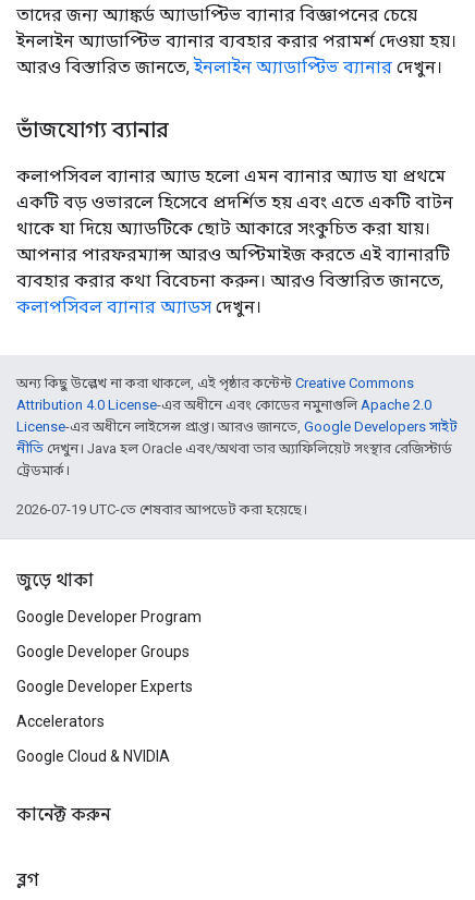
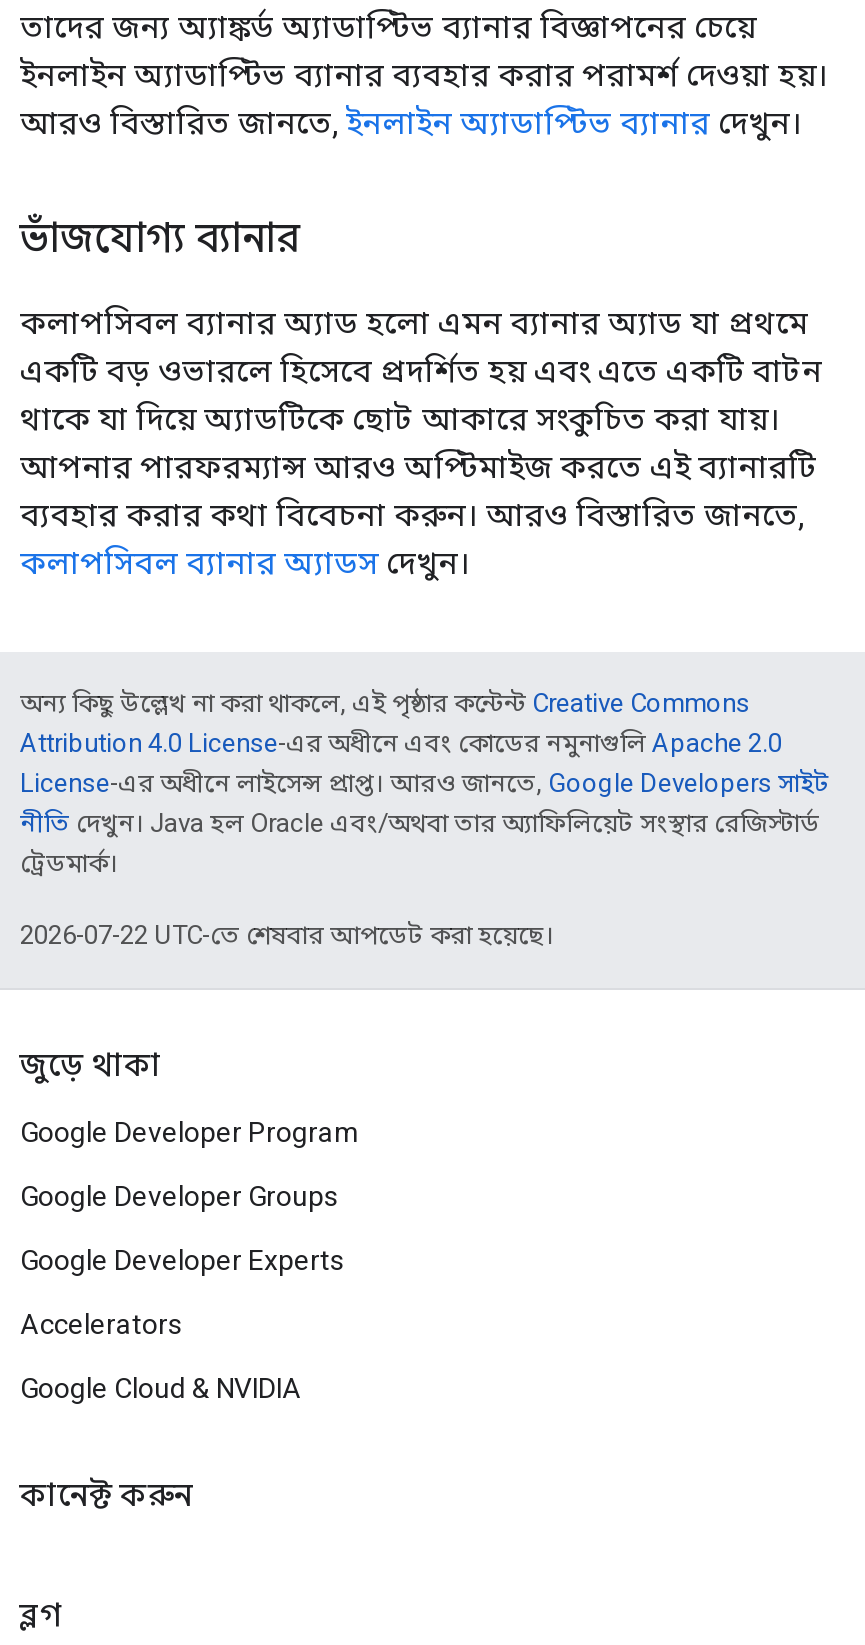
[16,501,307,518] 2026-07-19 UTC-তে শেষবার আপডেট করা হয়েছে। -> [20,920,554,950] 2026-07-22 UTC-তে শেষবার আপডেট করা হয়েছে।

